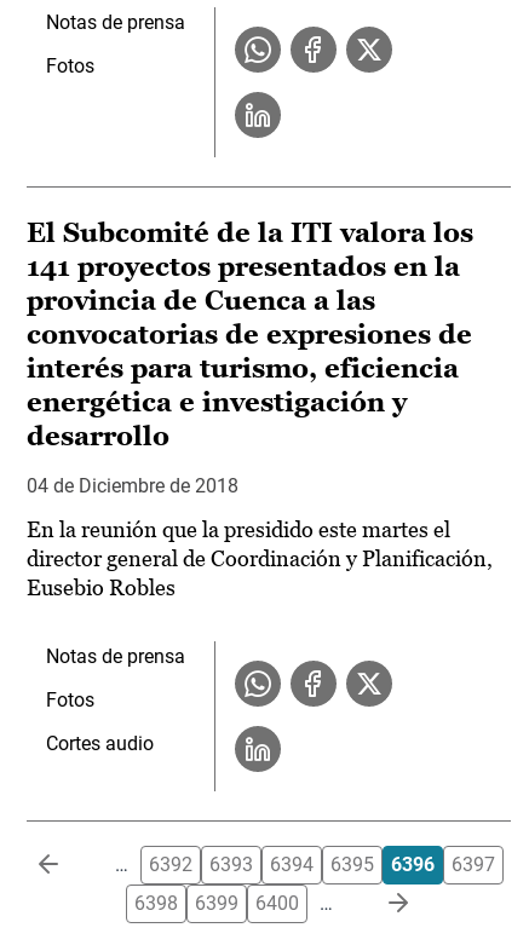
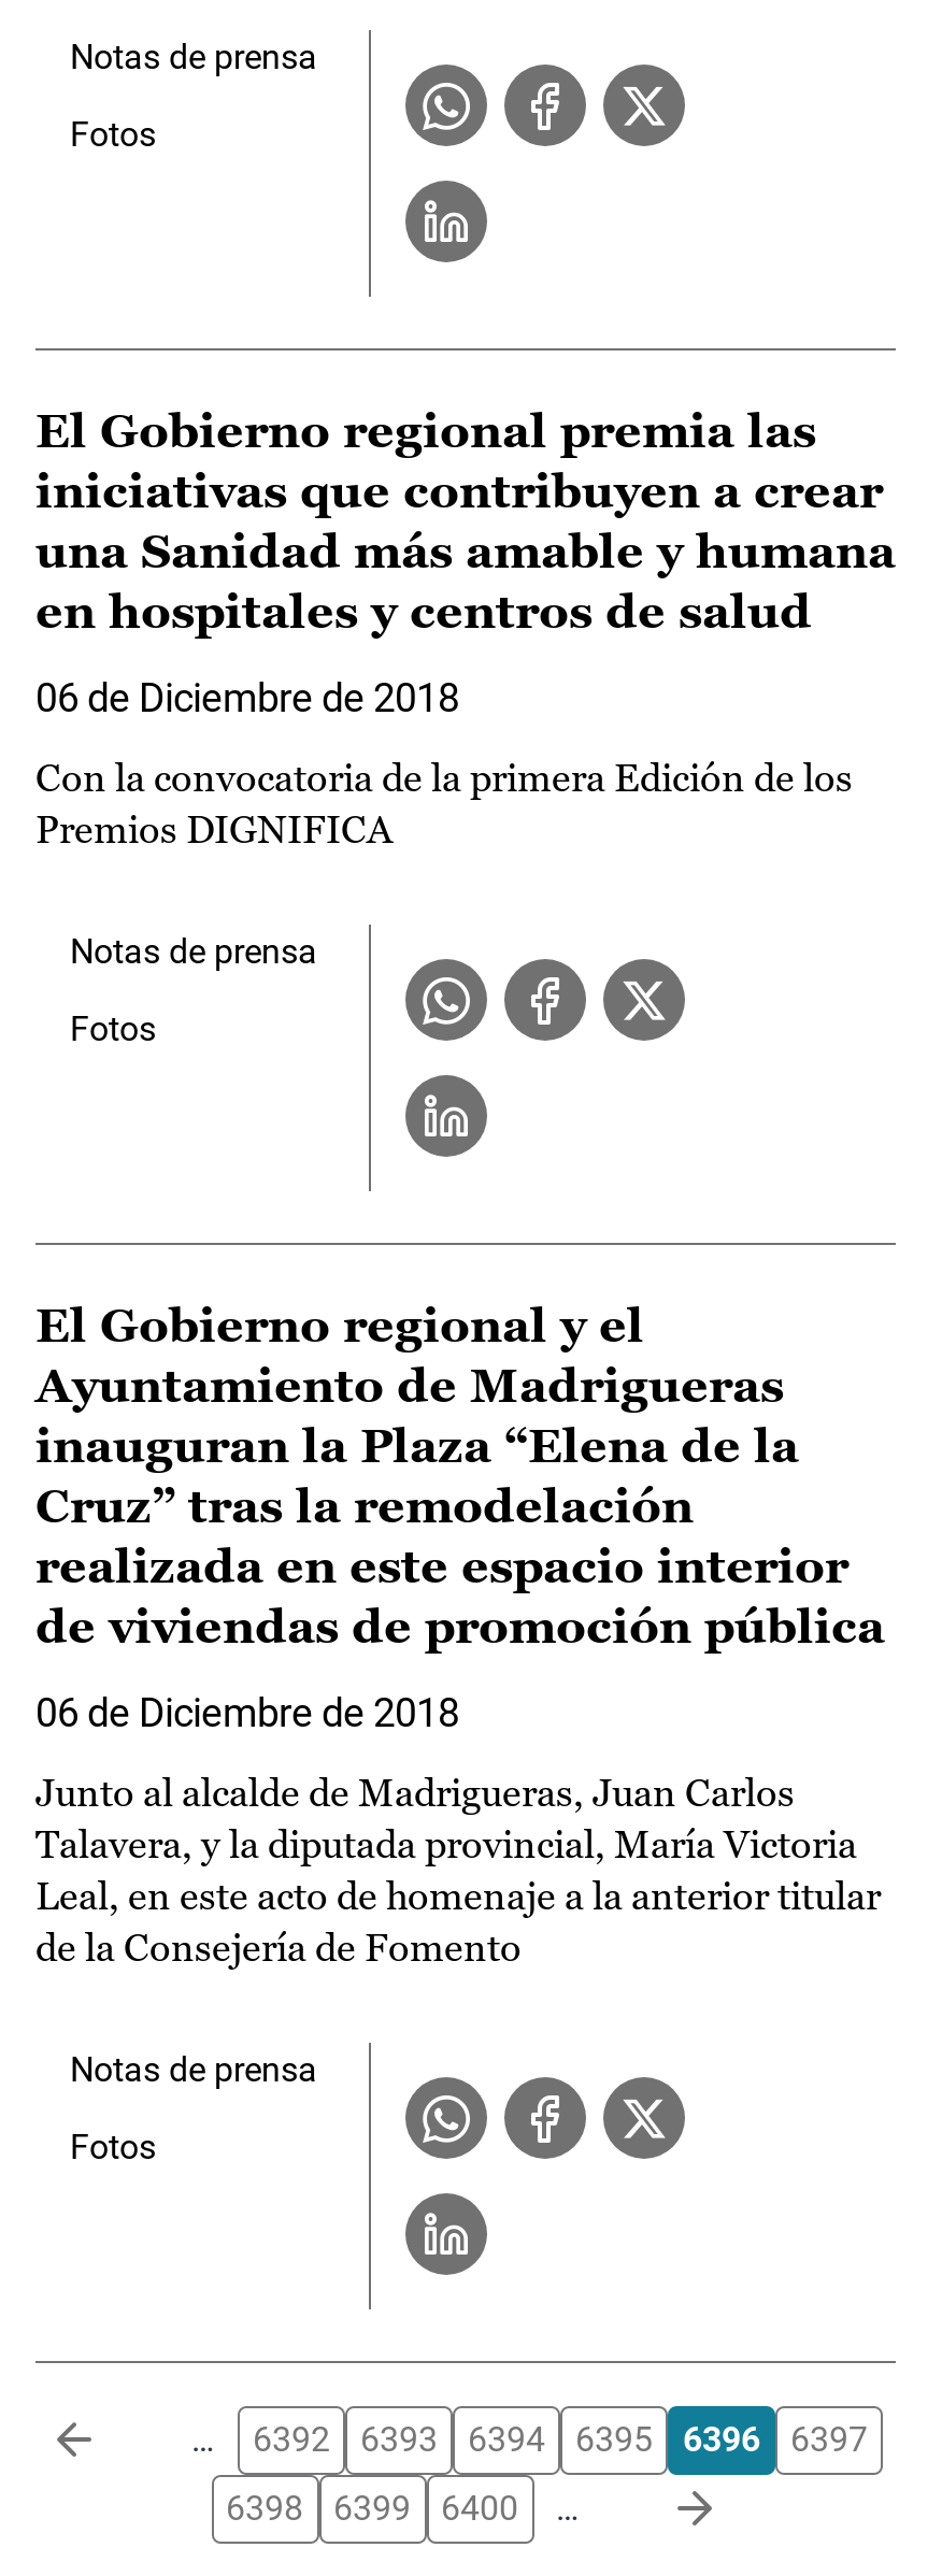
[27,218,473,451] El Subcomité de la ITI valora los | 141 proyectos presentados en la | provincia de Cuenca a las | convocatorias de expresiones de | interés para turismo, eficiencia | energética e investigación y | desarrollo -> [35,404,896,639] El Gobierno regional premia las | iniciativas que contribuyen a crear | una Sanidad más amable y humana | en hospitales y centros de salud
[27,474,238,497] 04 de Diciembre de 2018 -> [35,675,459,721] 06 de Diciembre de 2018
[27,517,493,600] En la reunión que la presidido este martes el | director general de Coordinación y Planificación, | Eusebio Robles -> [35,755,853,852] Con la convocatoria de la primera Edición de los | Premios DIGNIFICA
moved [46,645,185,712] -> [70,931,317,1050]: Notas de prensa | Fotos
[46,732,154,755] Cortes audio -> [35,1299,885,2168] El Gobierno regional y el | Ayuntamiento de Madrigueras | inauguran la Plaza “Elena de la | Cruz” tras la remodelación | realizada en este espacio interior | de viviendas de promoción pública | 06 de Diciembre de 2018 | Junto al alcalde de Madrigueras, Juan Carlos | Talavera, y la diputada provincial, María Victoria | Leal, en este acto de homenaje a la anterior titular | de la Consejería de Fomento | Notas de prensa | Fotos

